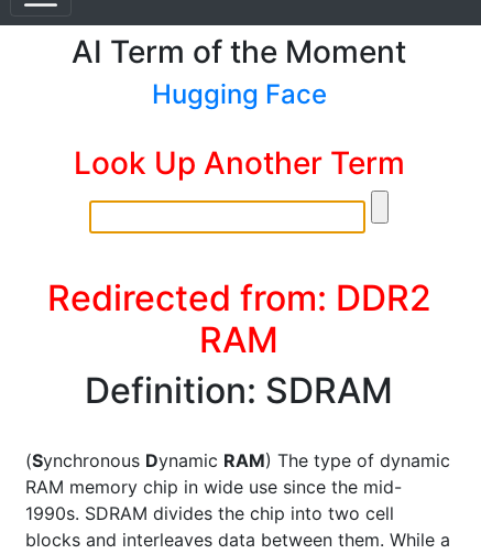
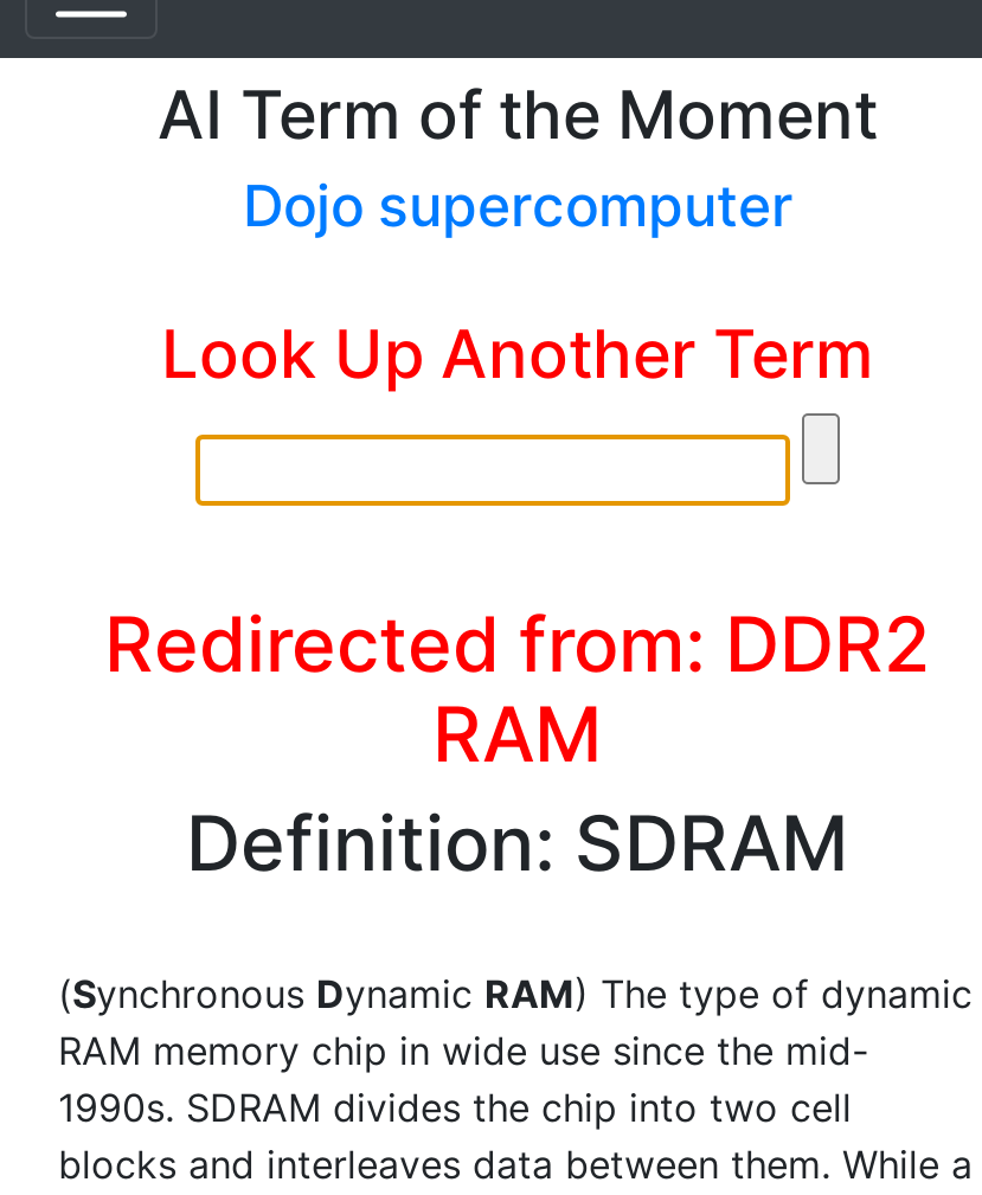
[151,78,326,110] Hugging Face -> [243,172,792,240] Dojo supercomputer

